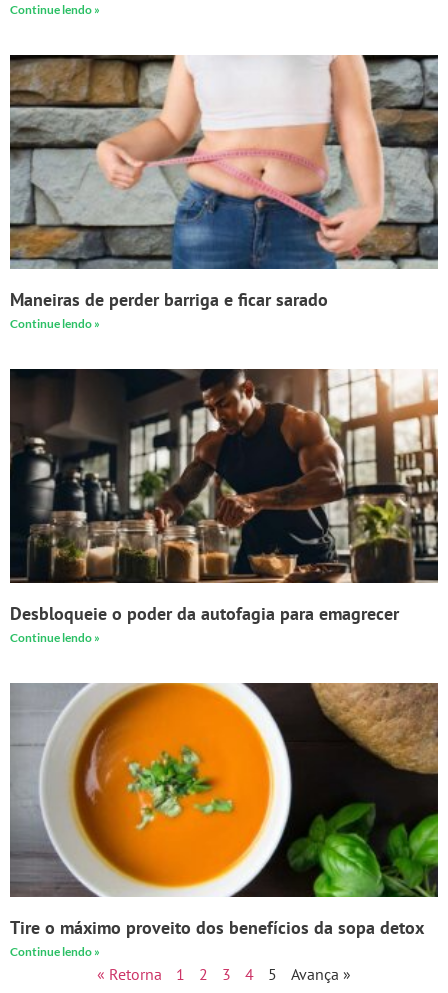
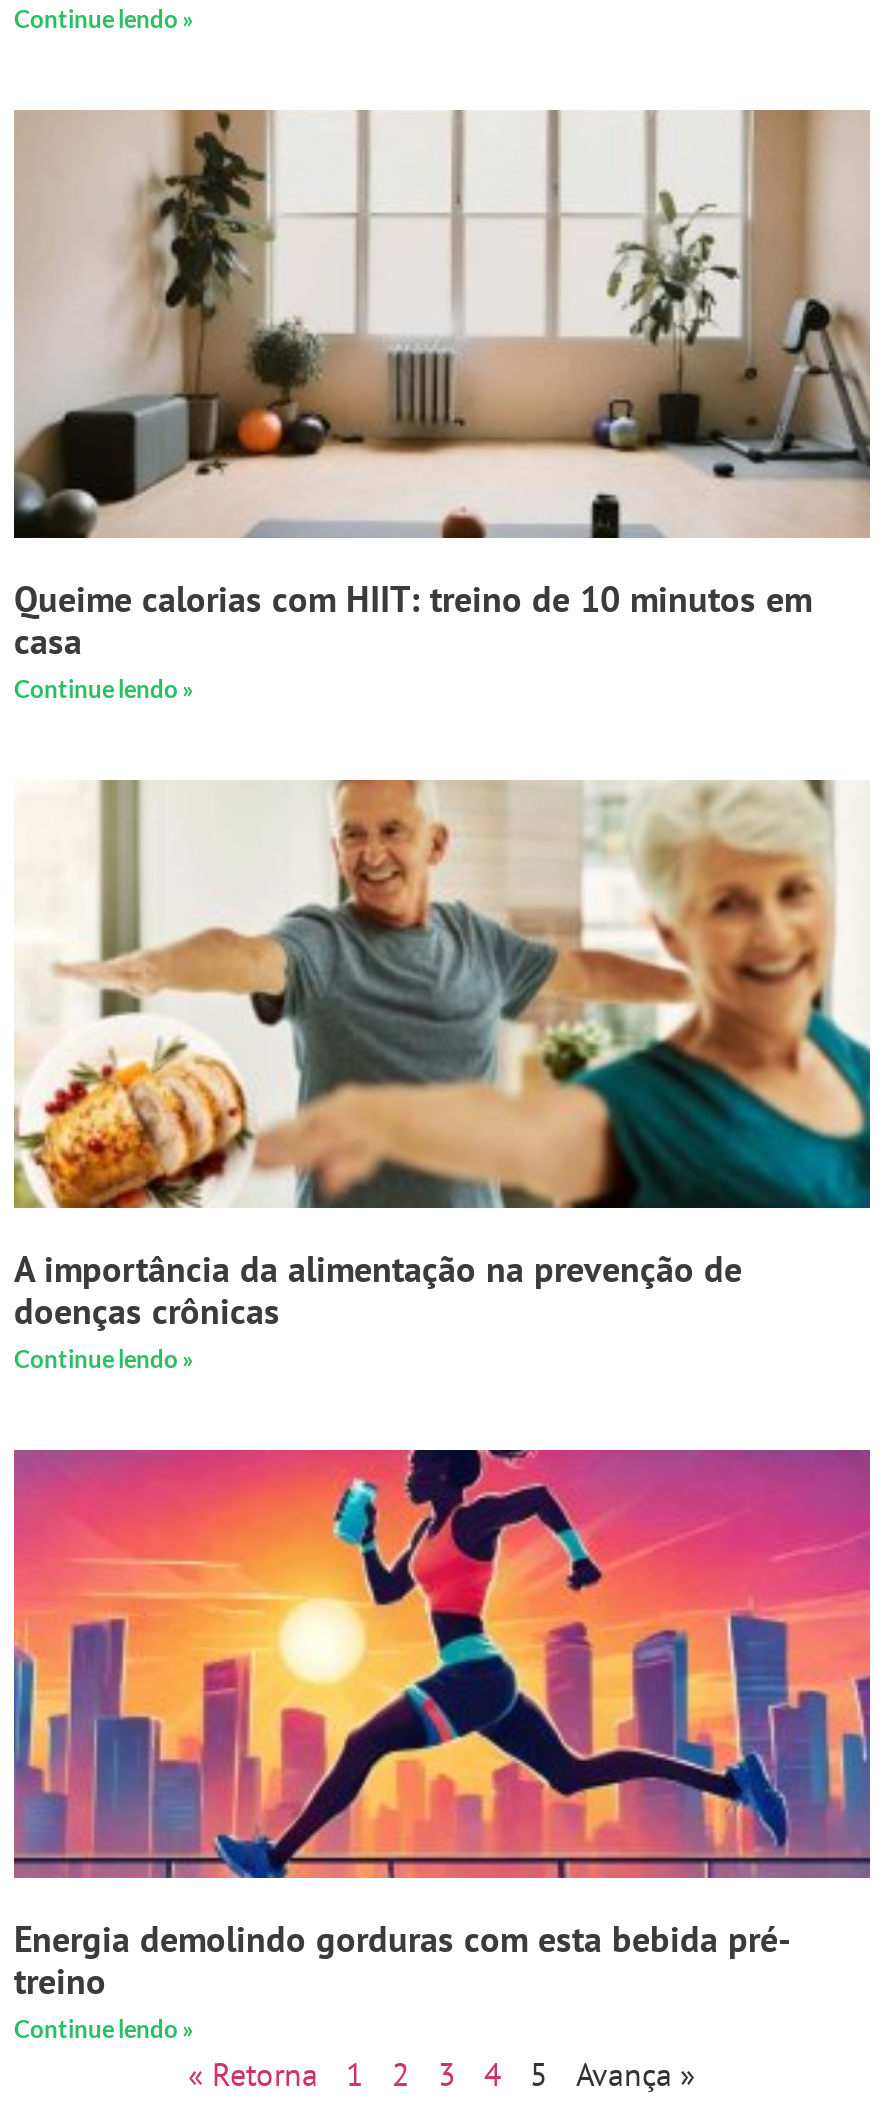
[10,54,439,311] [image] | Maneiras de perder barriga e ficar sarado -> [14,108,870,665] [image] | Queime calorias com HIIT: treino de 10 minutos em | casa
[9,368,439,625] [image] | Desbloqueie o poder da autofagia para emagrecer -> [12,778,872,1335] [image] | A importância da alimentação na prevenção de | doenças crônicas
[9,682,439,939] [image] | Tire o máximo proveito dos benefícios da sopa detox -> [12,1448,872,2005] [image] | Energia demolindo gorduras com esta bebida pré- | treino

